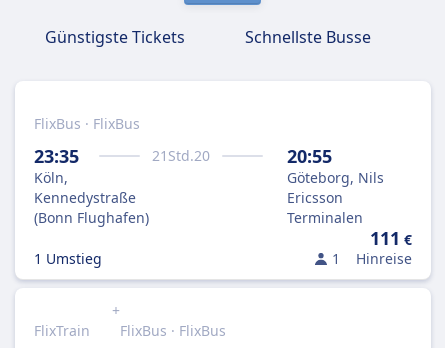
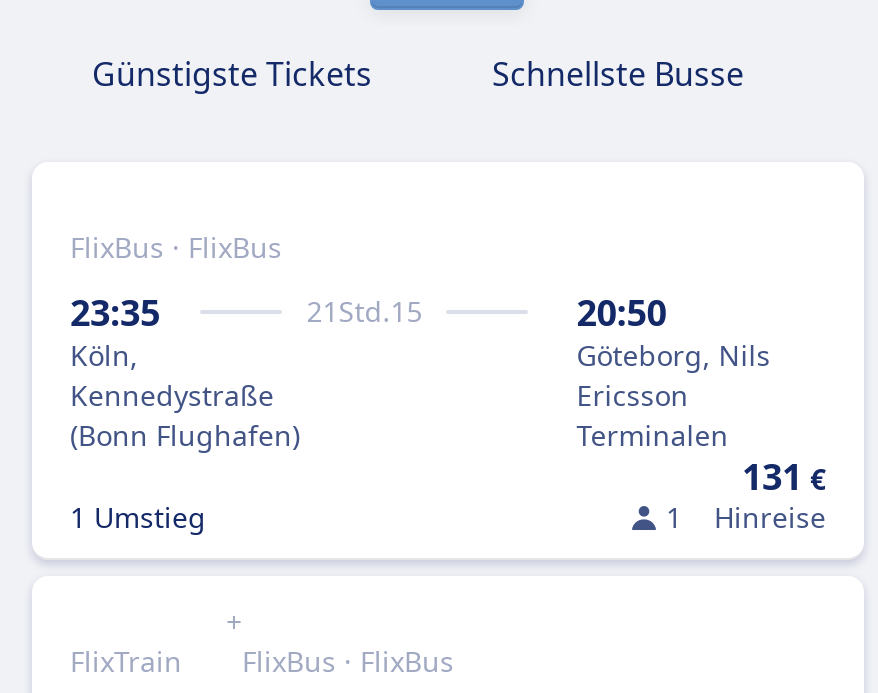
[152,146,210,165] 21 Std.20 -> [306,292,422,330] 21 Std.15
[287,144,332,168] 20:55 -> [577,288,667,336] 20:50
[370,226,412,250] 111 € -> [742,452,826,500] 131 €

